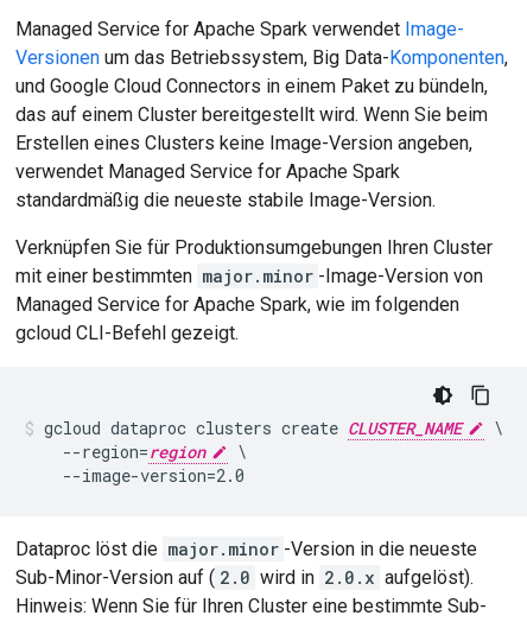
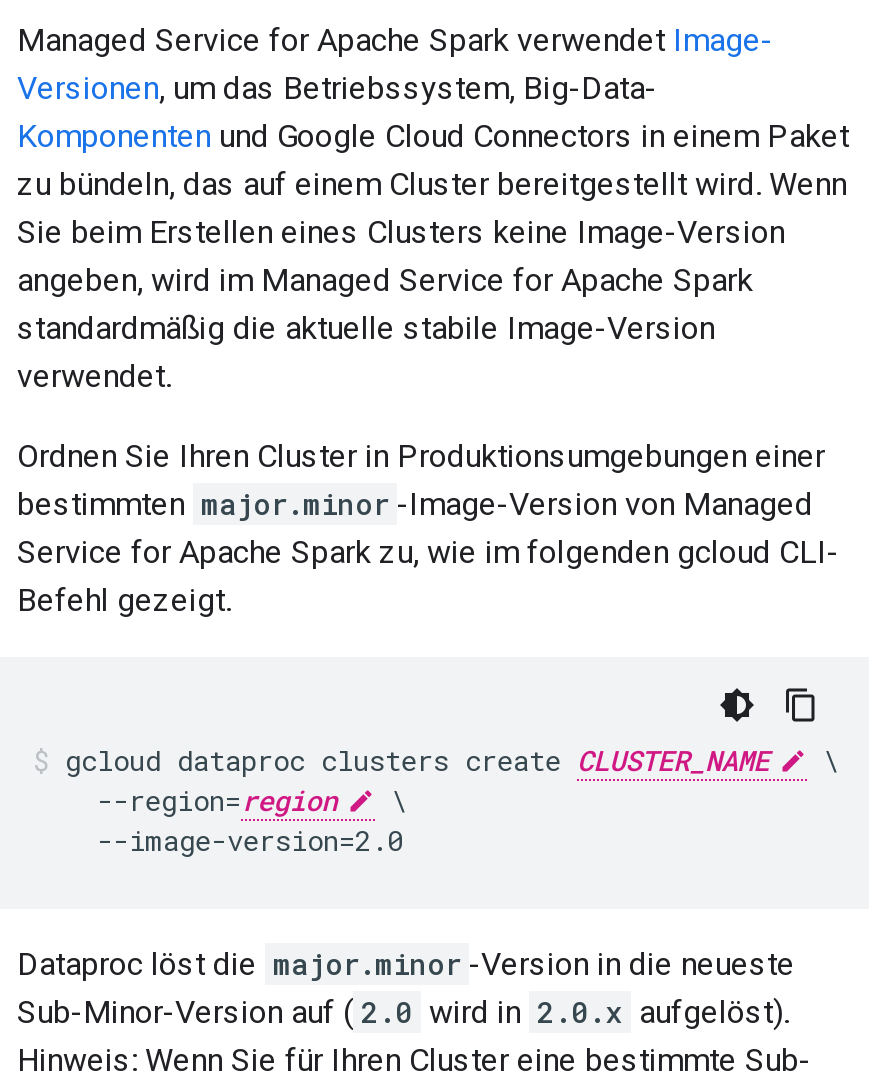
[15,46,508,211] Versionen um das Betriebssystem, Big Data-Komponenten, | und Google Cloud Connectors in einem Paket zu bündeln, | das auf einem Cluster bereitgestellt wird. Wenn Sie beim | Erstellen eines Clusters keine Image-Version angeben, | verwendet Managed Service for Apache Spark | standardmäßig die neueste stabile Image-Version. -> [17,69,849,395] Versionen, um das Betriebssystem, Big-Data- | Komponenten und Google Cloud Connectors in einem Paket | zu bündeln, das auf einem Cluster bereitgestellt wird. Wenn | Sie beim Erstellen eines Clusters keine Image-Version | angeben, wird im Managed Service for Apache Spark | standardmäßig die aktuelle stabile Image-Version | verwendet.
[15,236,493,344] Verknüpfen Sie für Produktionsumgebungen Ihren Cluster | mit einer bestimmten major.minor -Image-Version von | Managed Service for Apache Spark, wie im folgenden | gcloud CLI-Befehl gezeigt. -> [17,437,839,619] Ordnen Sie Ihren Cluster in Produktionsumgebungen einer | bestimmten major.minor -Image-Version von Managed | Service for Apache Spark zu, wie im folgenden gcloud CLI- | Befehl gezeigt.

